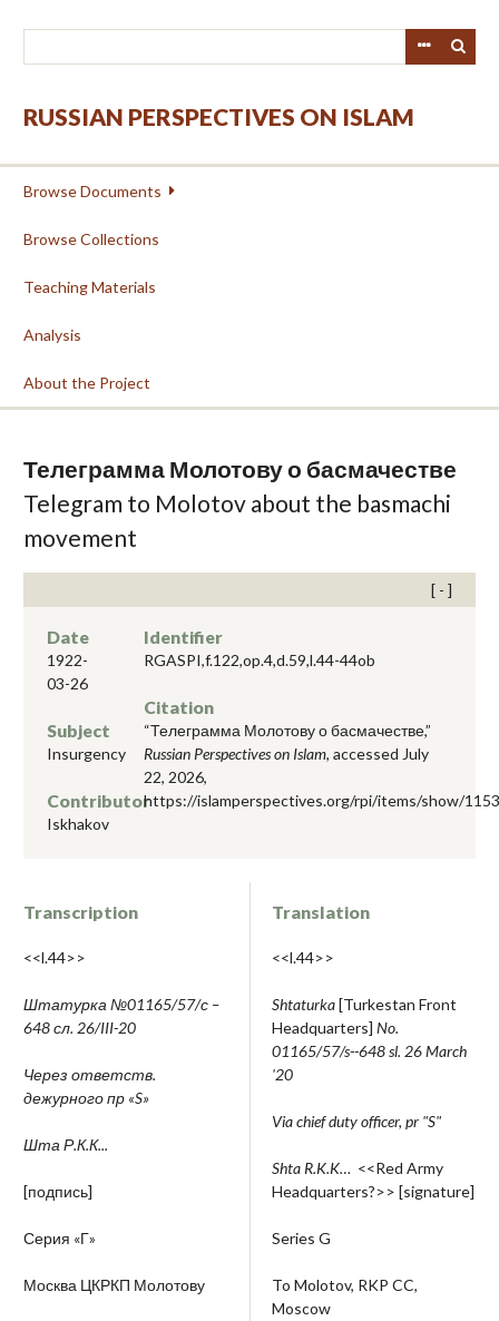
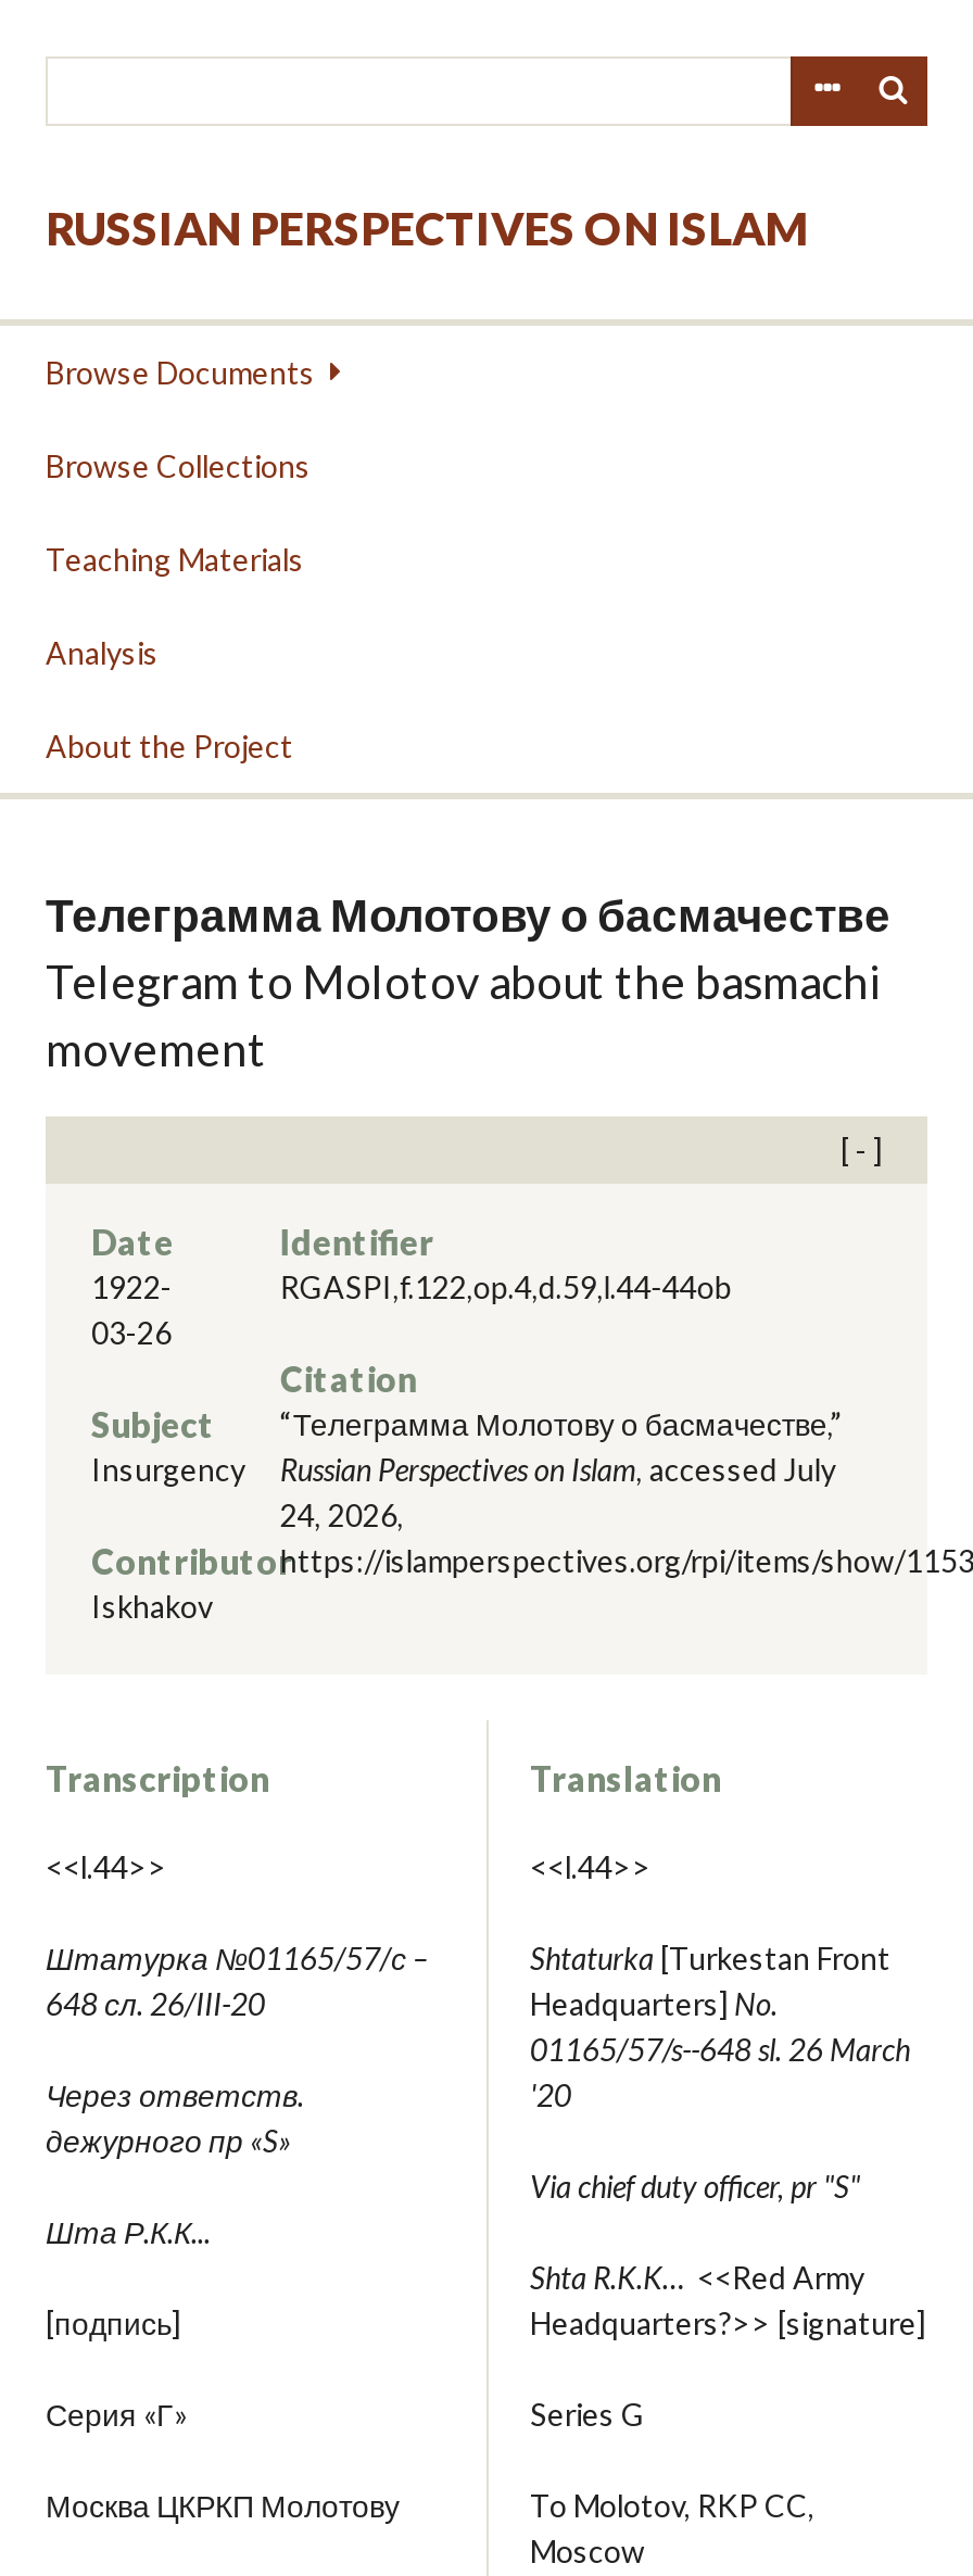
[143,767,207,786] 22, 2026, -> [280,1496,404,1533] 24, 2026,

